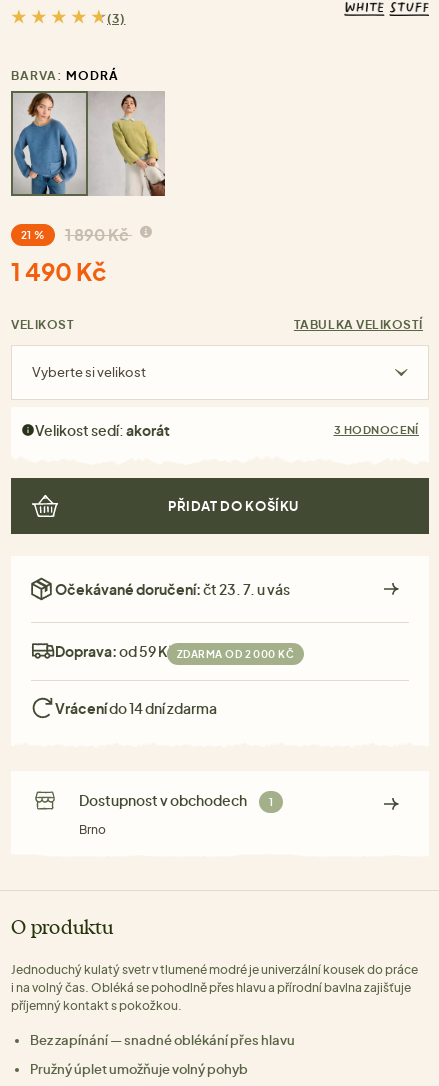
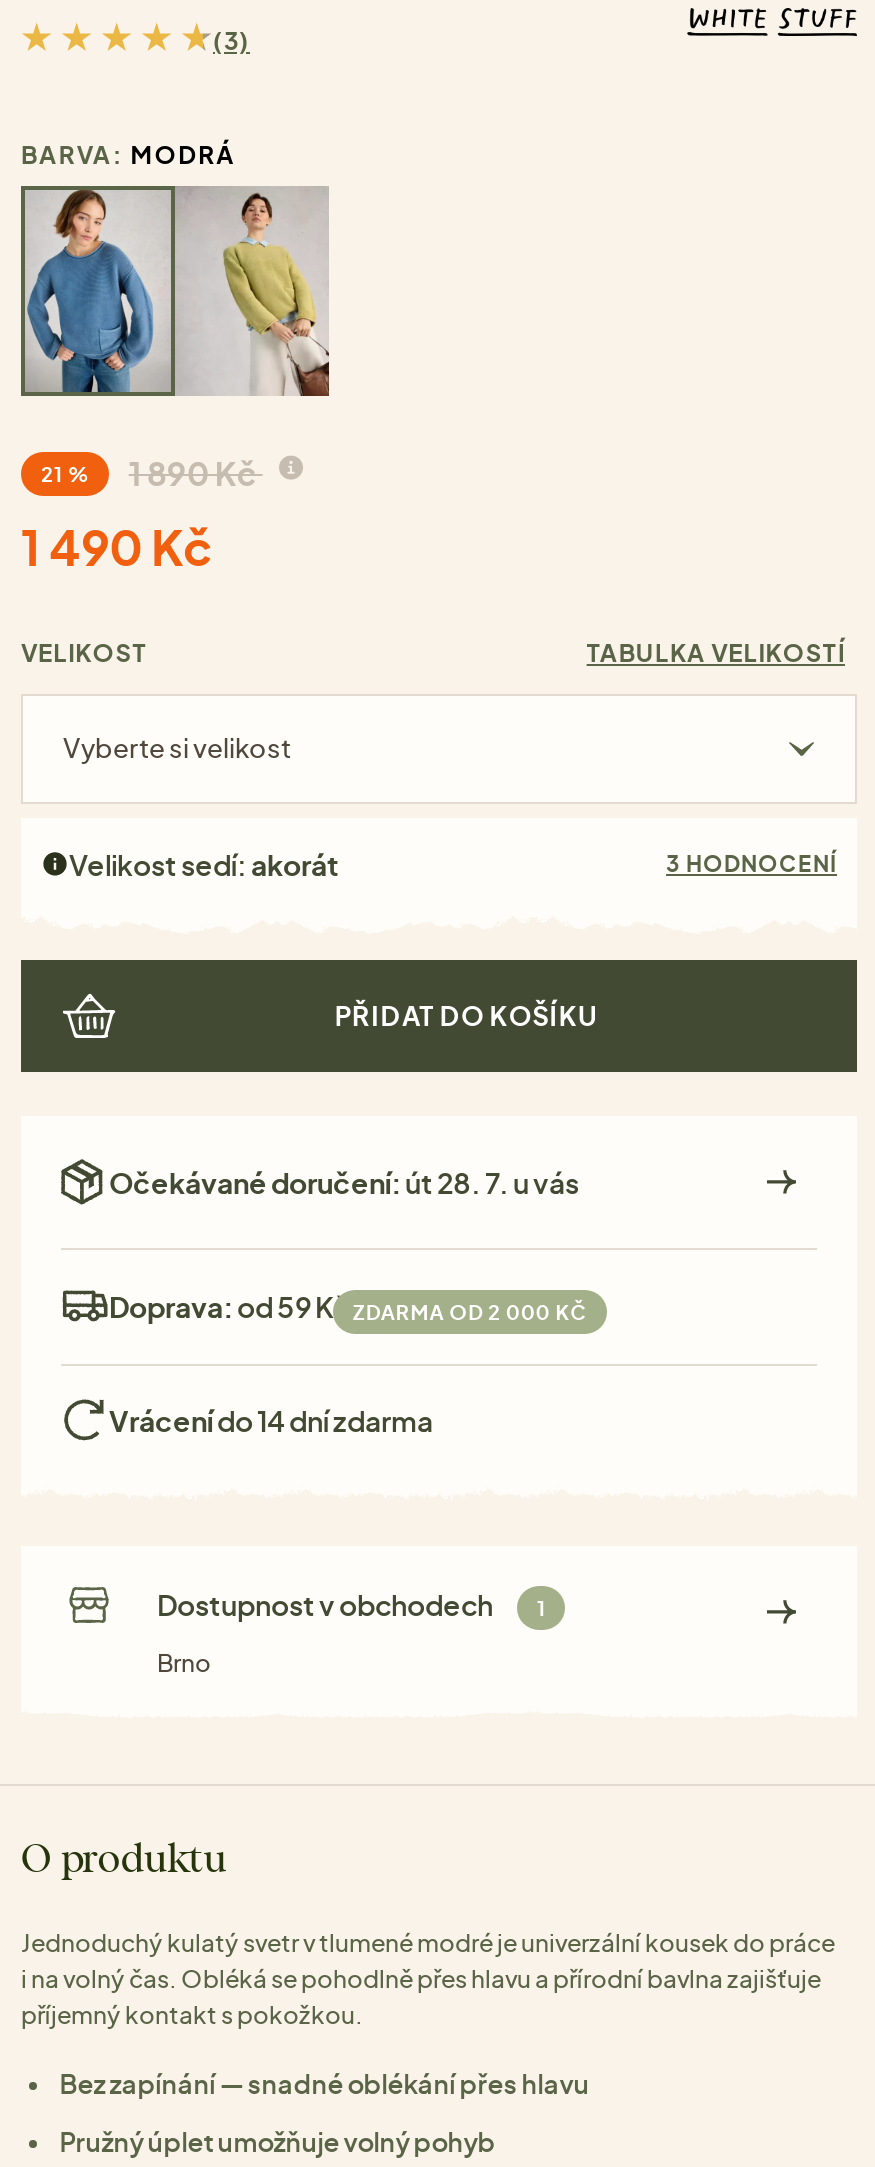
[55,580,290,598] Očekávané doručení: čt 23. 7. u vás -> [109,1163,579,1199] Očekávané doručení: út 28. 7. u vás

